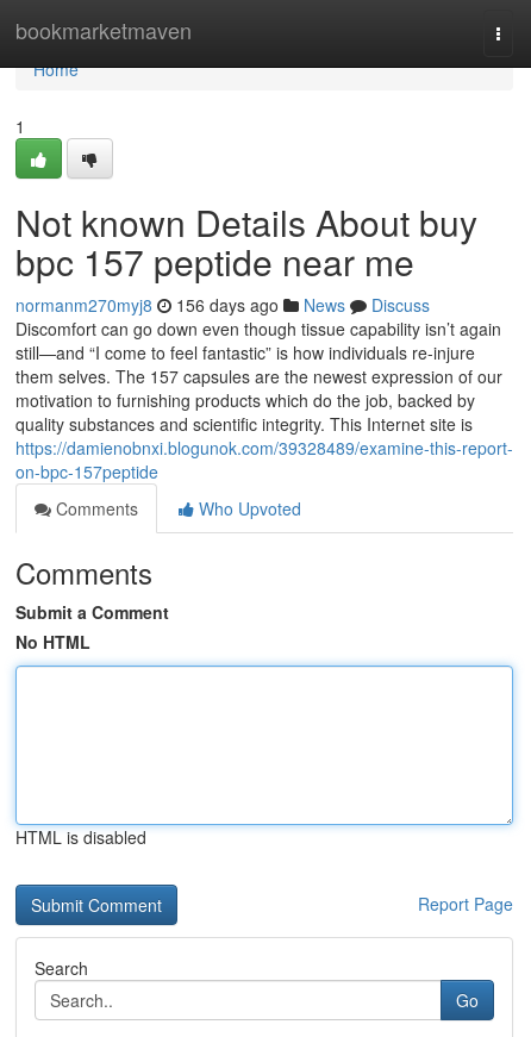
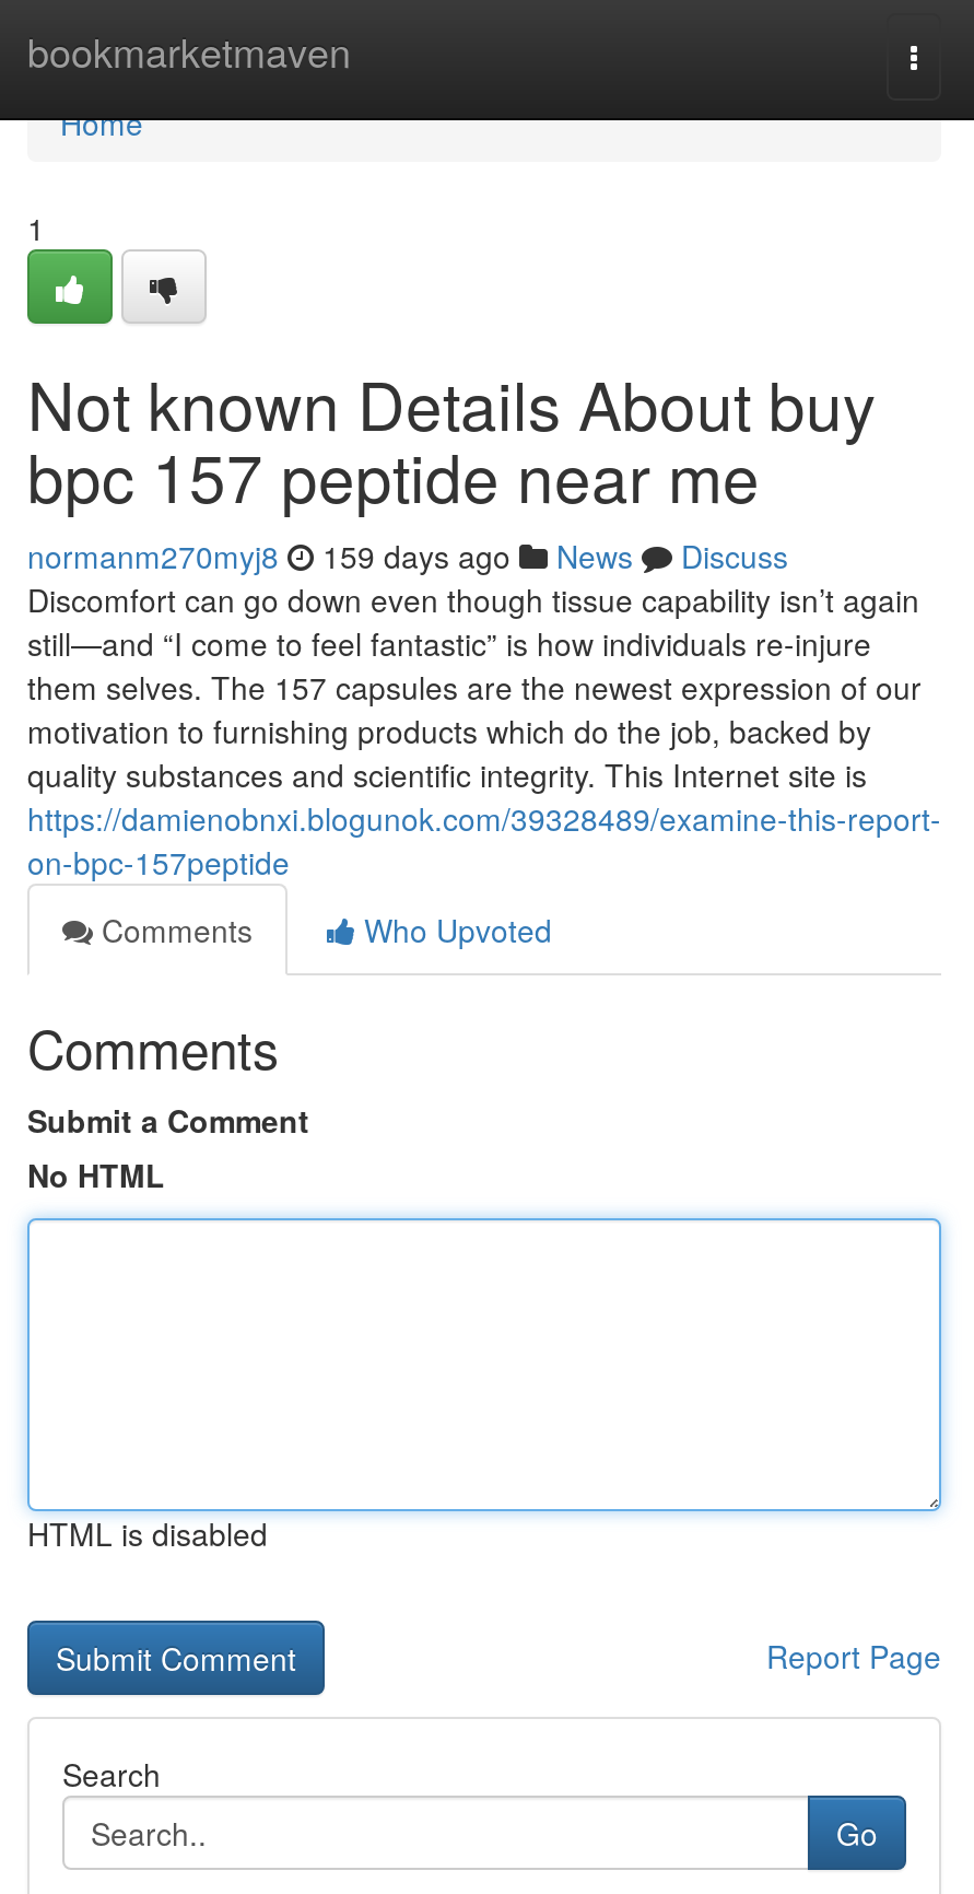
[15,293,430,317] normanm270myj8 156 days ago News Discuss -> [27,534,788,577] normanm270myj8 159 days ago News Discuss

